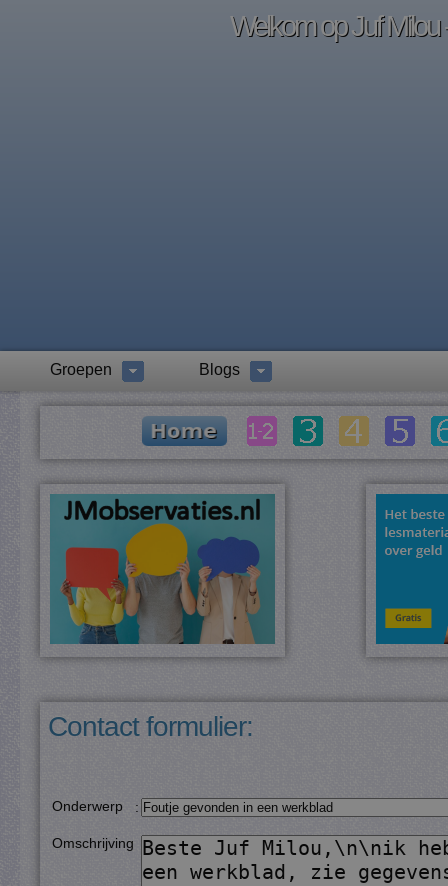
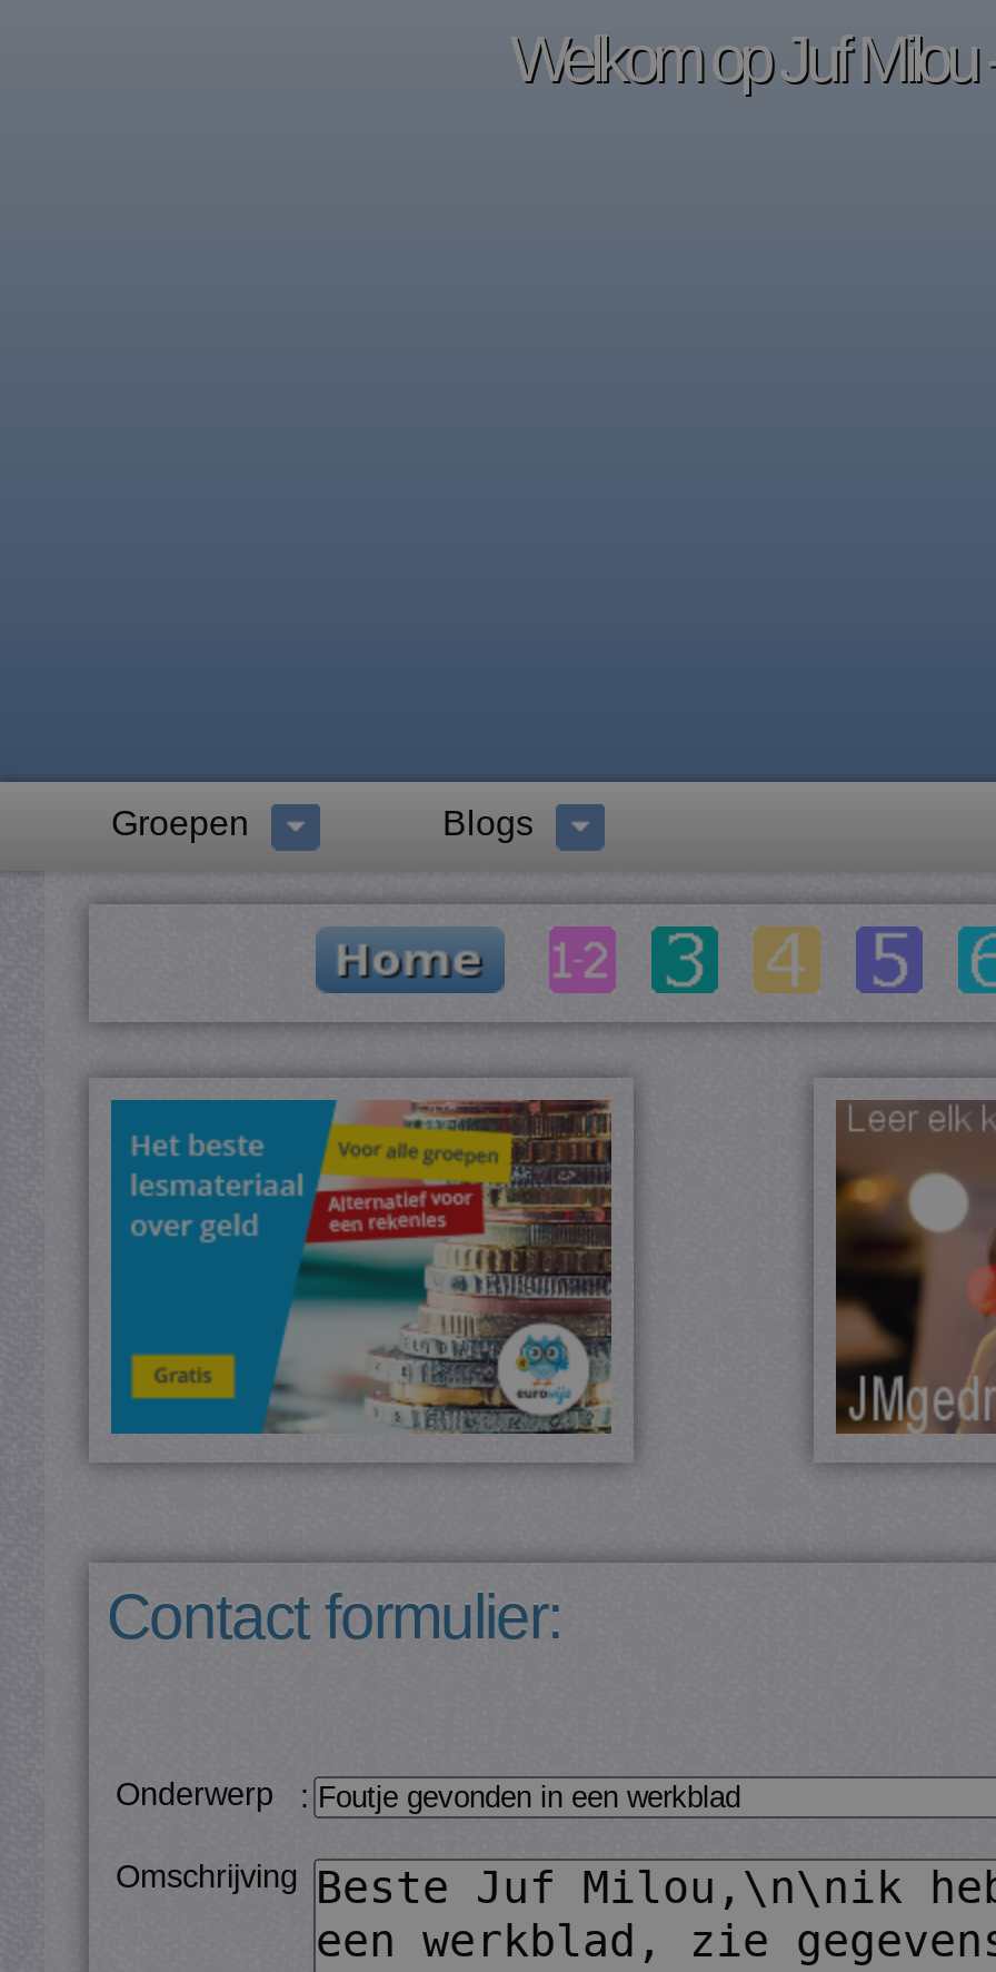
[50,493,276,645] [image] -> [111,1098,614,1436] [image]
[375,493,445,645] [image] -> [834,1098,989,1436] [image]

